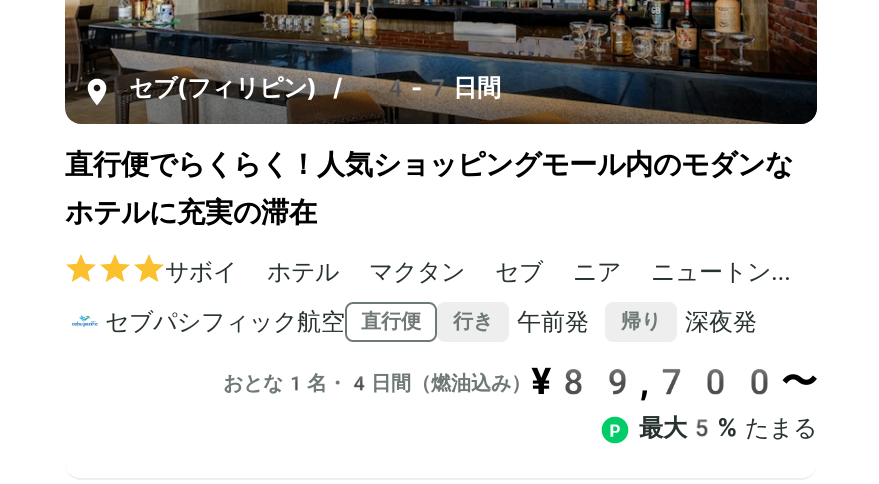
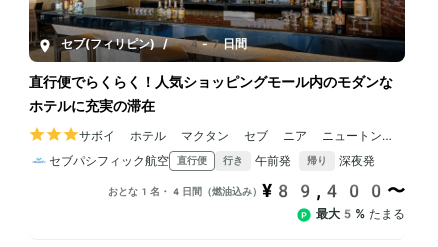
[223,360,817,402] おとな1名・4日間（燃油込み）¥89,700〜 -> [108,180,405,201] おとな1名・4日間（燃油込み）¥89,400〜

